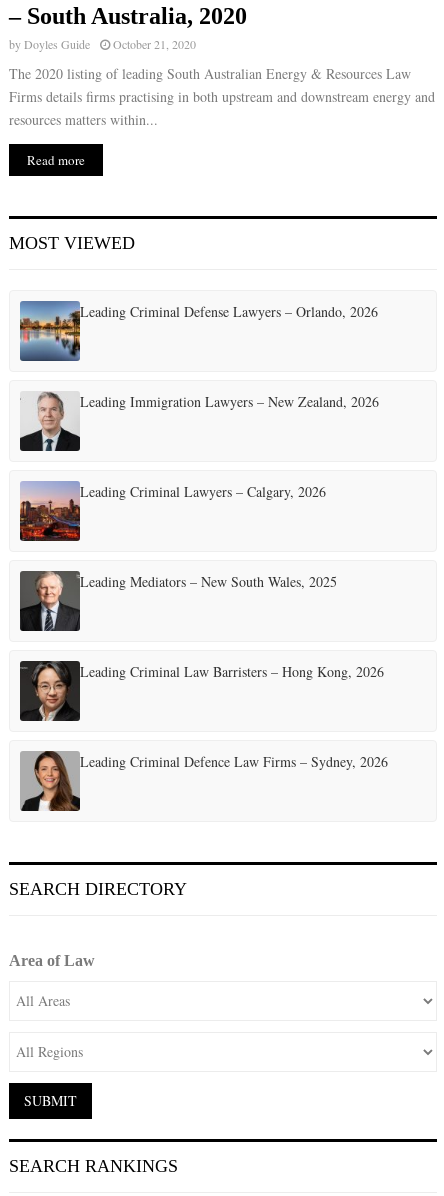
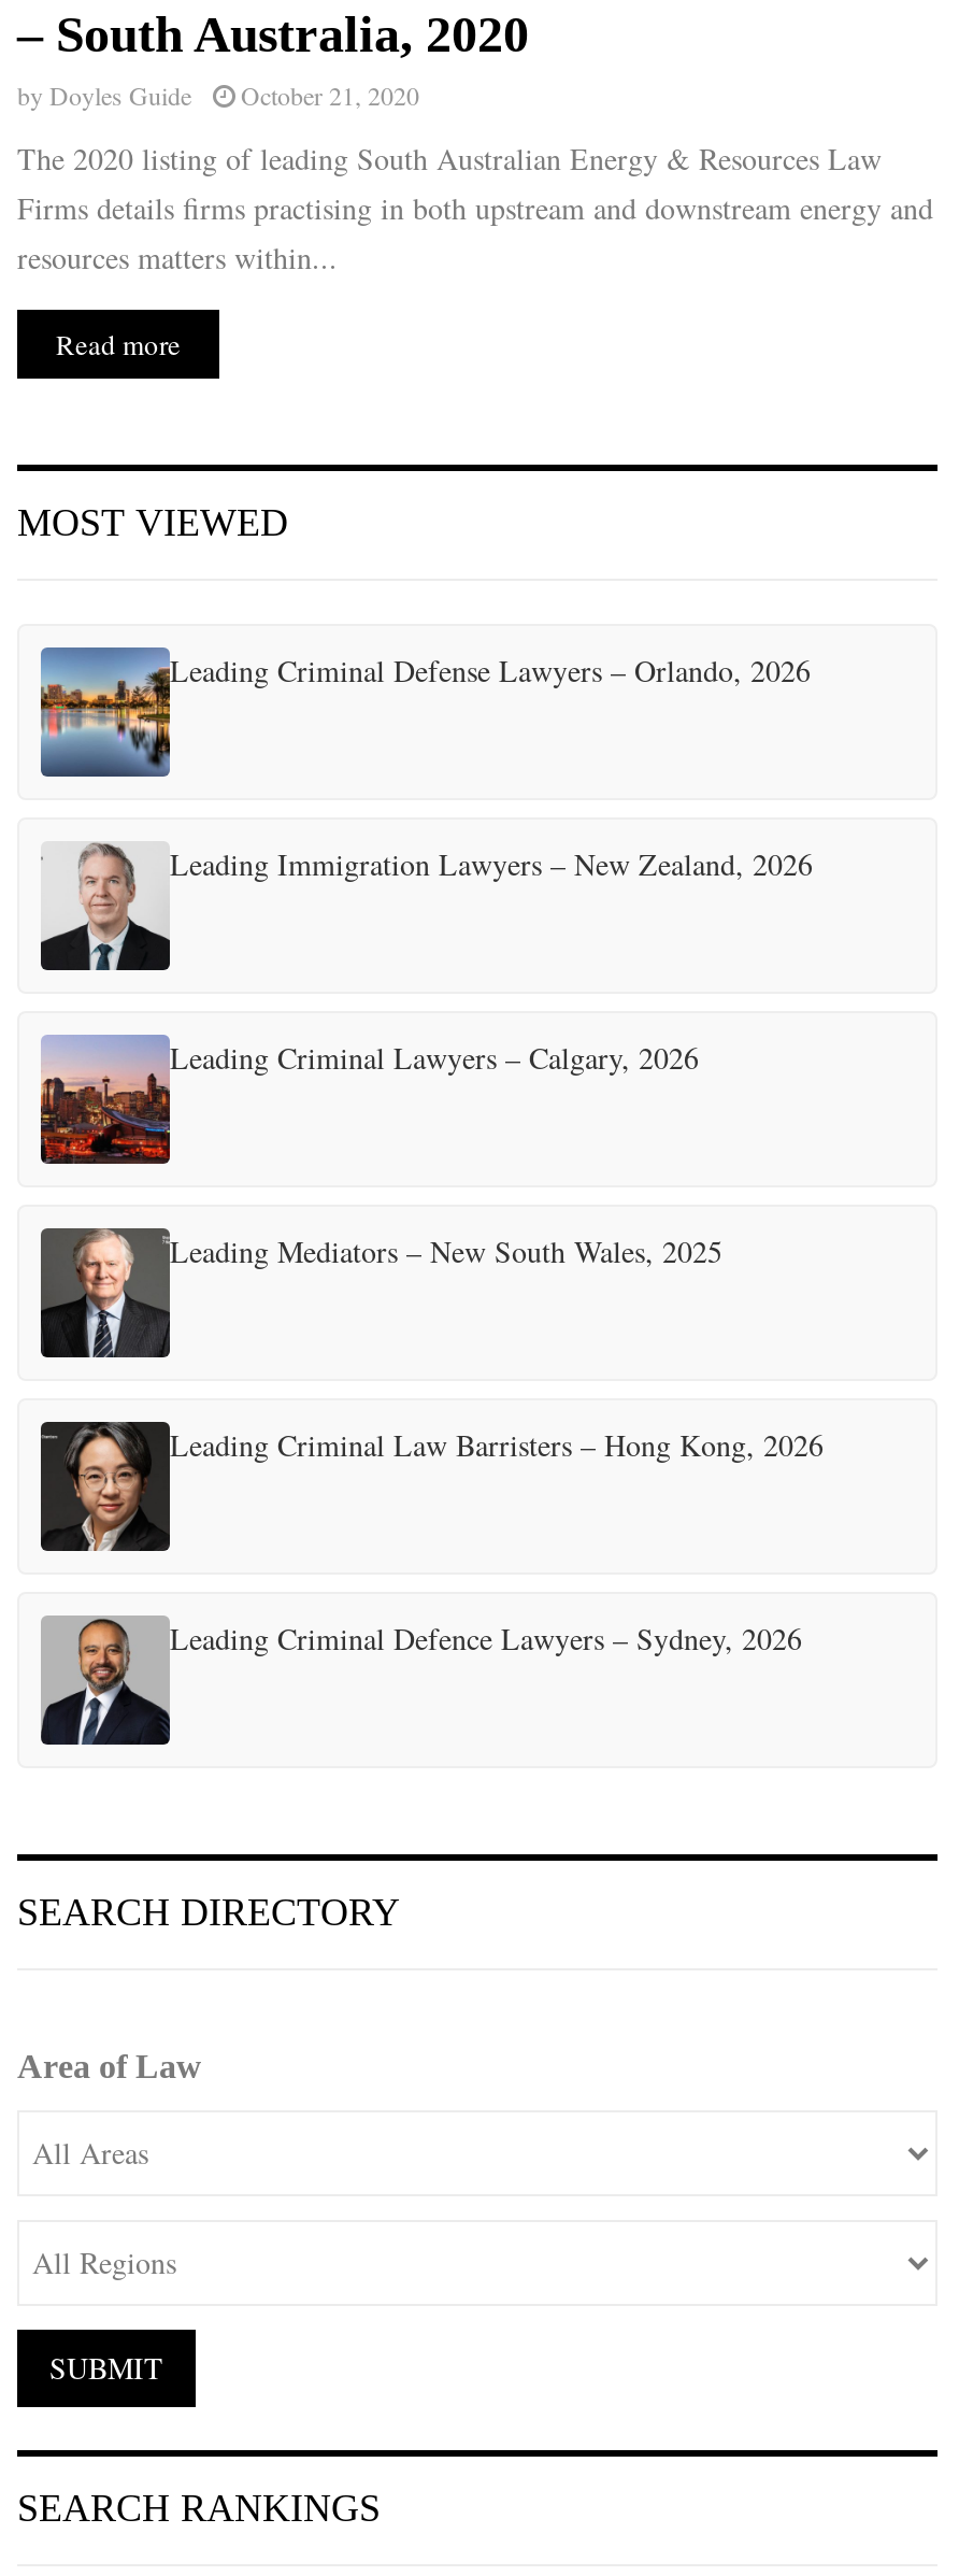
[21,751,388,812] [image] | Leading Criminal Defence Law Firms – Sydney, 2026 -> [41,1617,802,1747] [image] | Leading Criminal Defence Lawyers – Sydney, 2026

